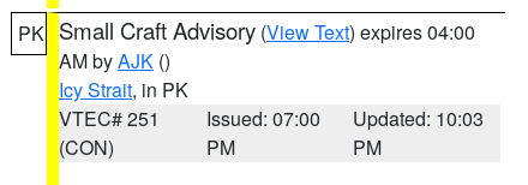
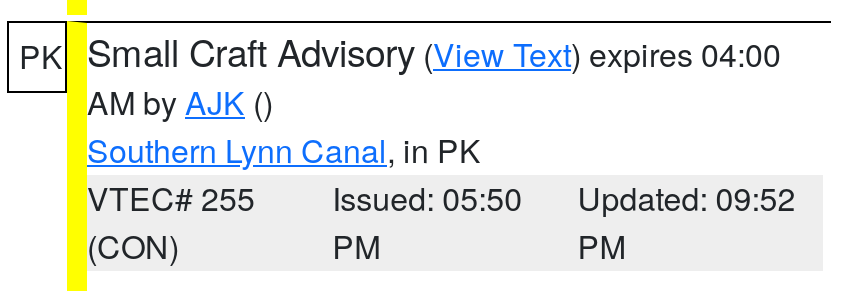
[59,76,188,132] Icy Strait, in PK | VTEC# 251 -> [87,127,481,221] Southern Lynn Canal, in PK | VTEC# 255
[206,105,320,132] Issued: 07:00 -> [332,175,522,221] Issued: 05:50
[353,105,484,132] Updated: 10:03 -> [577,175,795,221] Updated: 09:52

